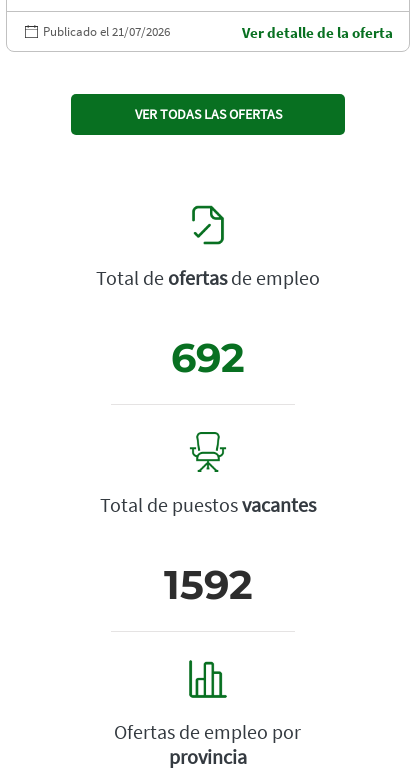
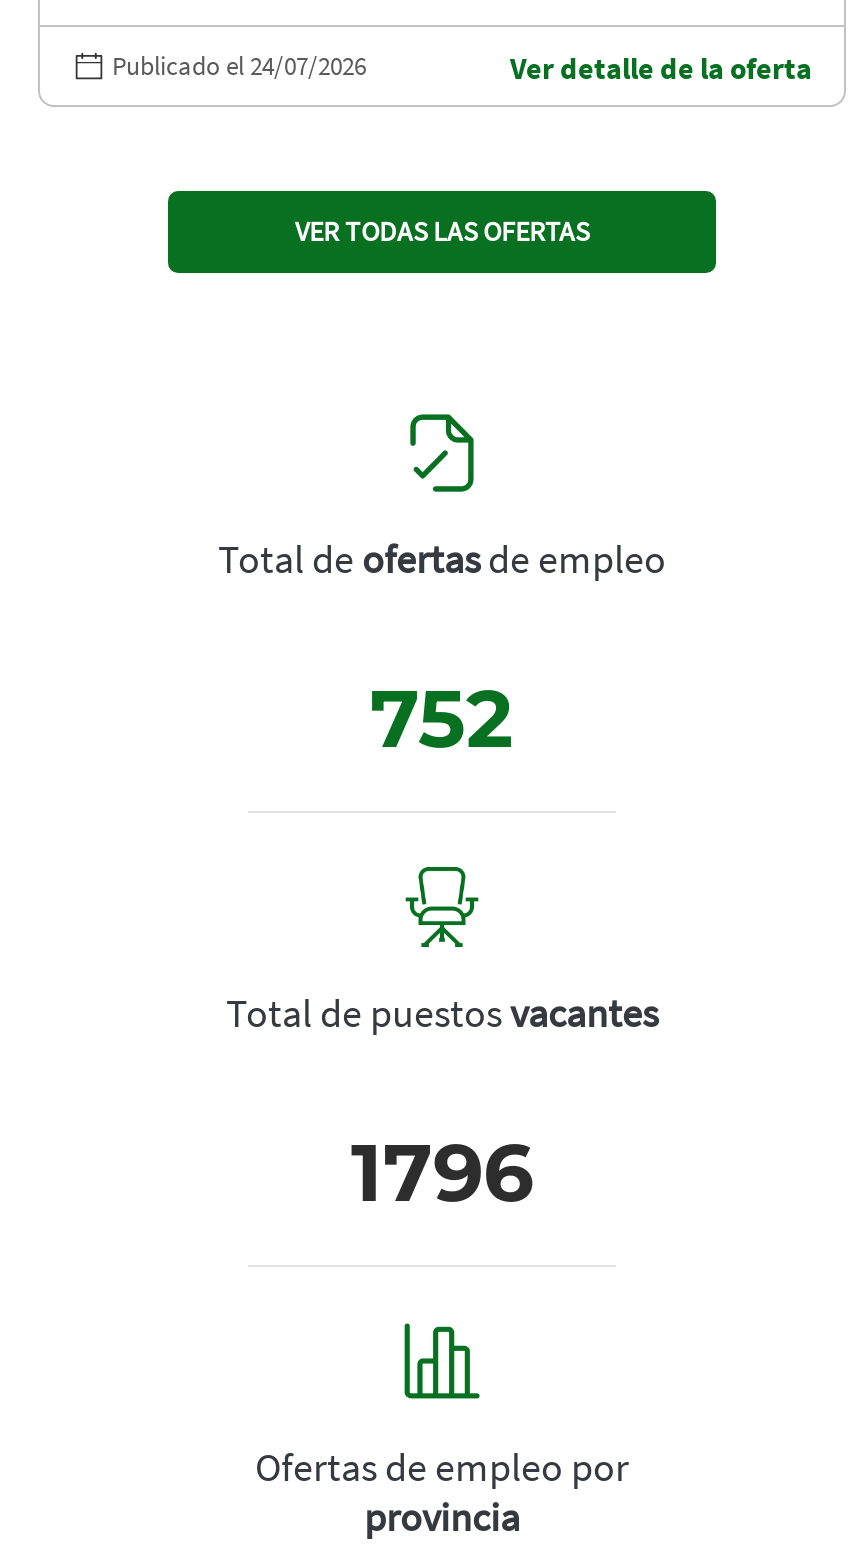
[43,23,170,40] Publicado el 21/07/2026 -> [112,49,366,83] Publicado el 24/07/2026
[171,333,245,382] 692 -> [370,669,514,767] 752
[163,560,252,609] 1592 -> [351,1123,533,1221] 1796

